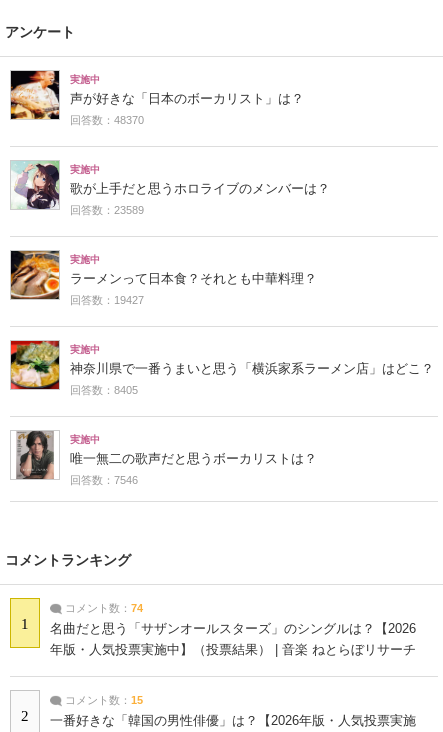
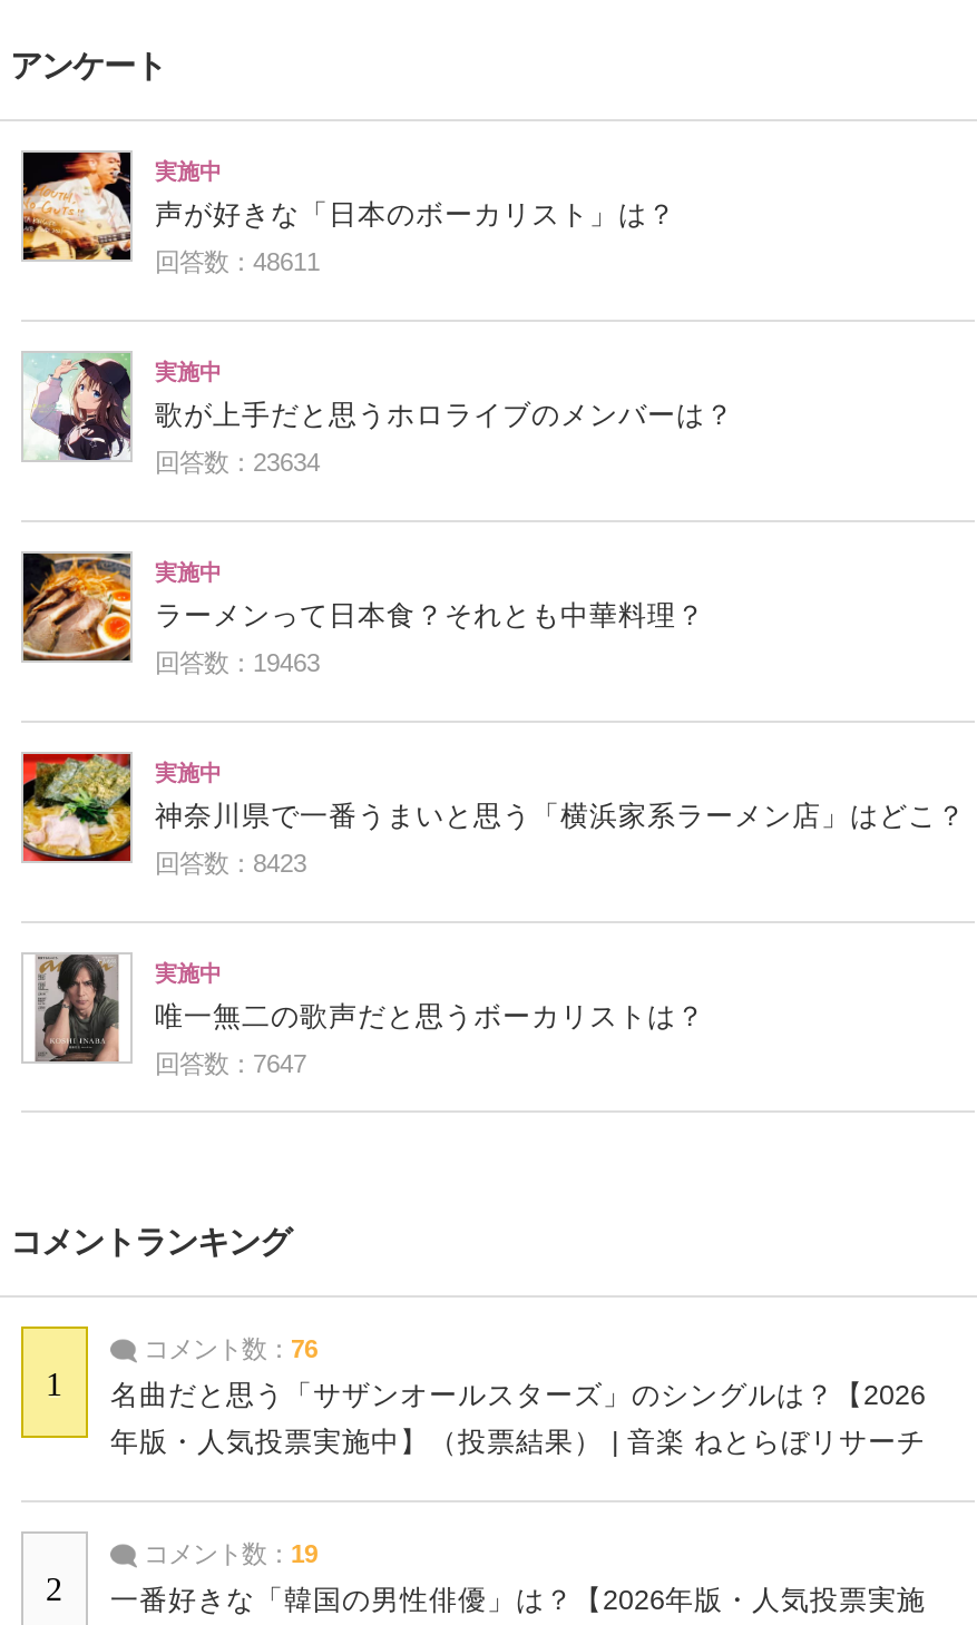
[70,114,144,126] 回答数：48370 -> [155,248,320,275] 回答数：48611
[70,204,144,216] 回答数：23589 -> [155,449,320,475] 回答数：23634
[70,294,144,306] 回答数：19427 -> [155,649,320,676] 回答数：19463
[70,384,138,396] 回答数：8405 -> [155,850,306,876] 回答数：8423
[70,474,138,486] 回答数：7546 -> [155,1050,306,1077] 回答数：7647
[62,602,143,614] コメント数：74 -> [137,1335,317,1362] コメント数：76
[62,694,143,706] コメント数：15 -> [137,1540,317,1567] コメント数：19

